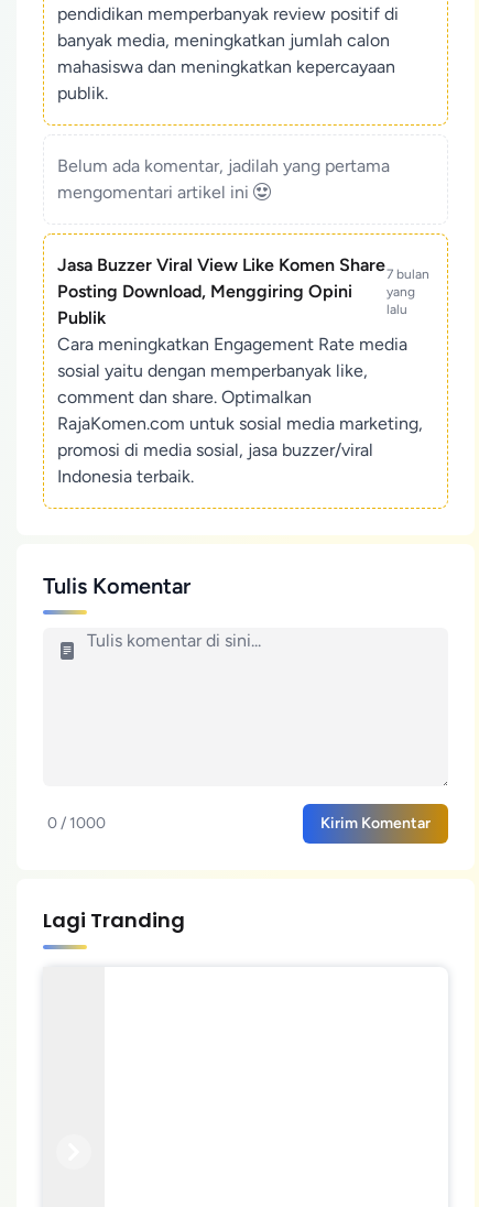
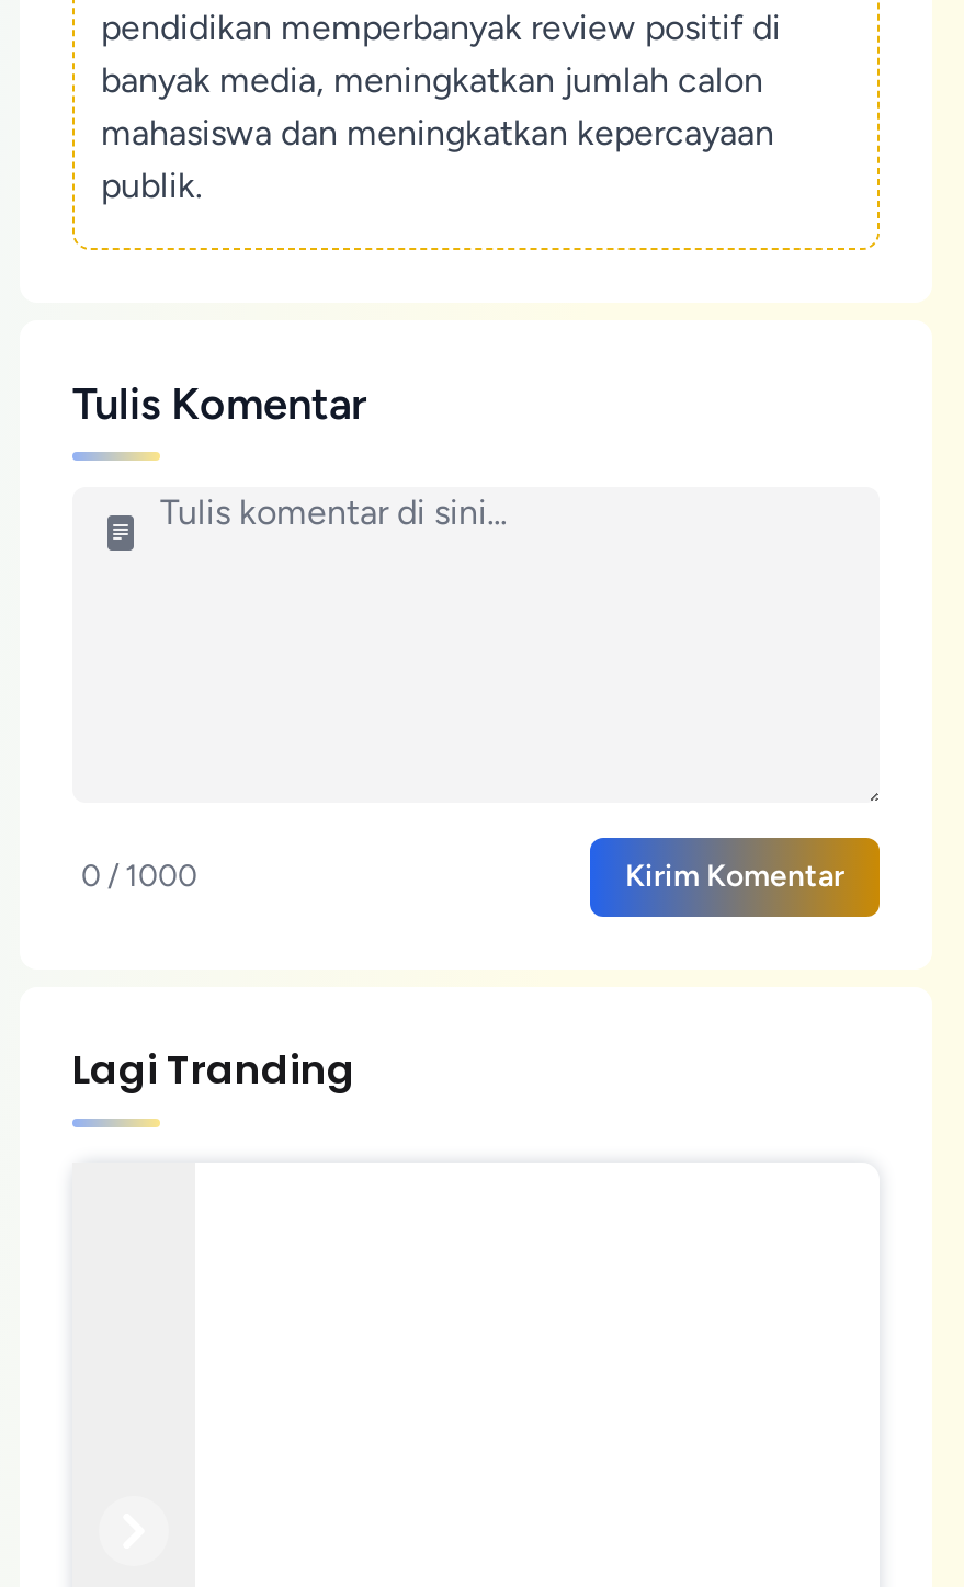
[43,155,448,382] [image] | Belum ada komentar, jadilah yang pertama | mengomentari artikel ini | Jasa Buzzer Viral View Like Komen Share | Posting Download, Menggiring Opini | Publik -> none
[57,267,429,487] 7 bulan | yang | lalu | Cara meningkatkan Engagement Rate media | sosial yaitu dengan memperbanyak like, | comment dan share. Optimalkan | RajaKomen.com untuk sosial media marketing, | promosi di media sosial, jasa buzzer/viral | Indonesia terbaik. -> none

